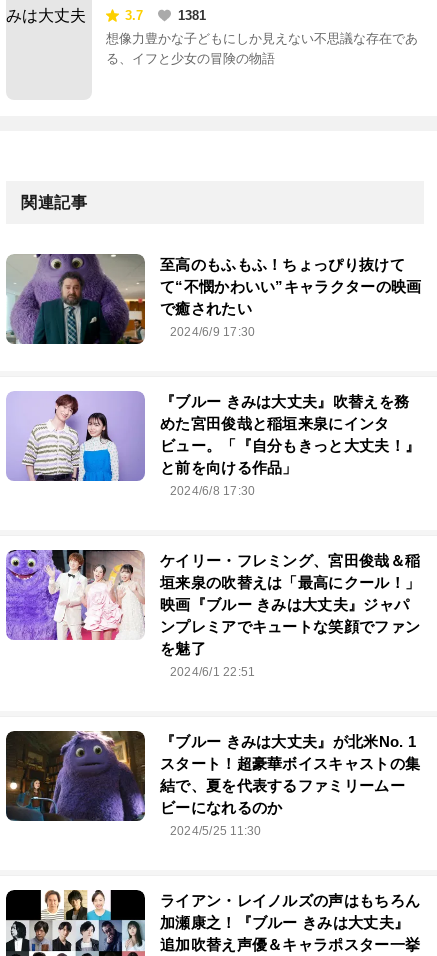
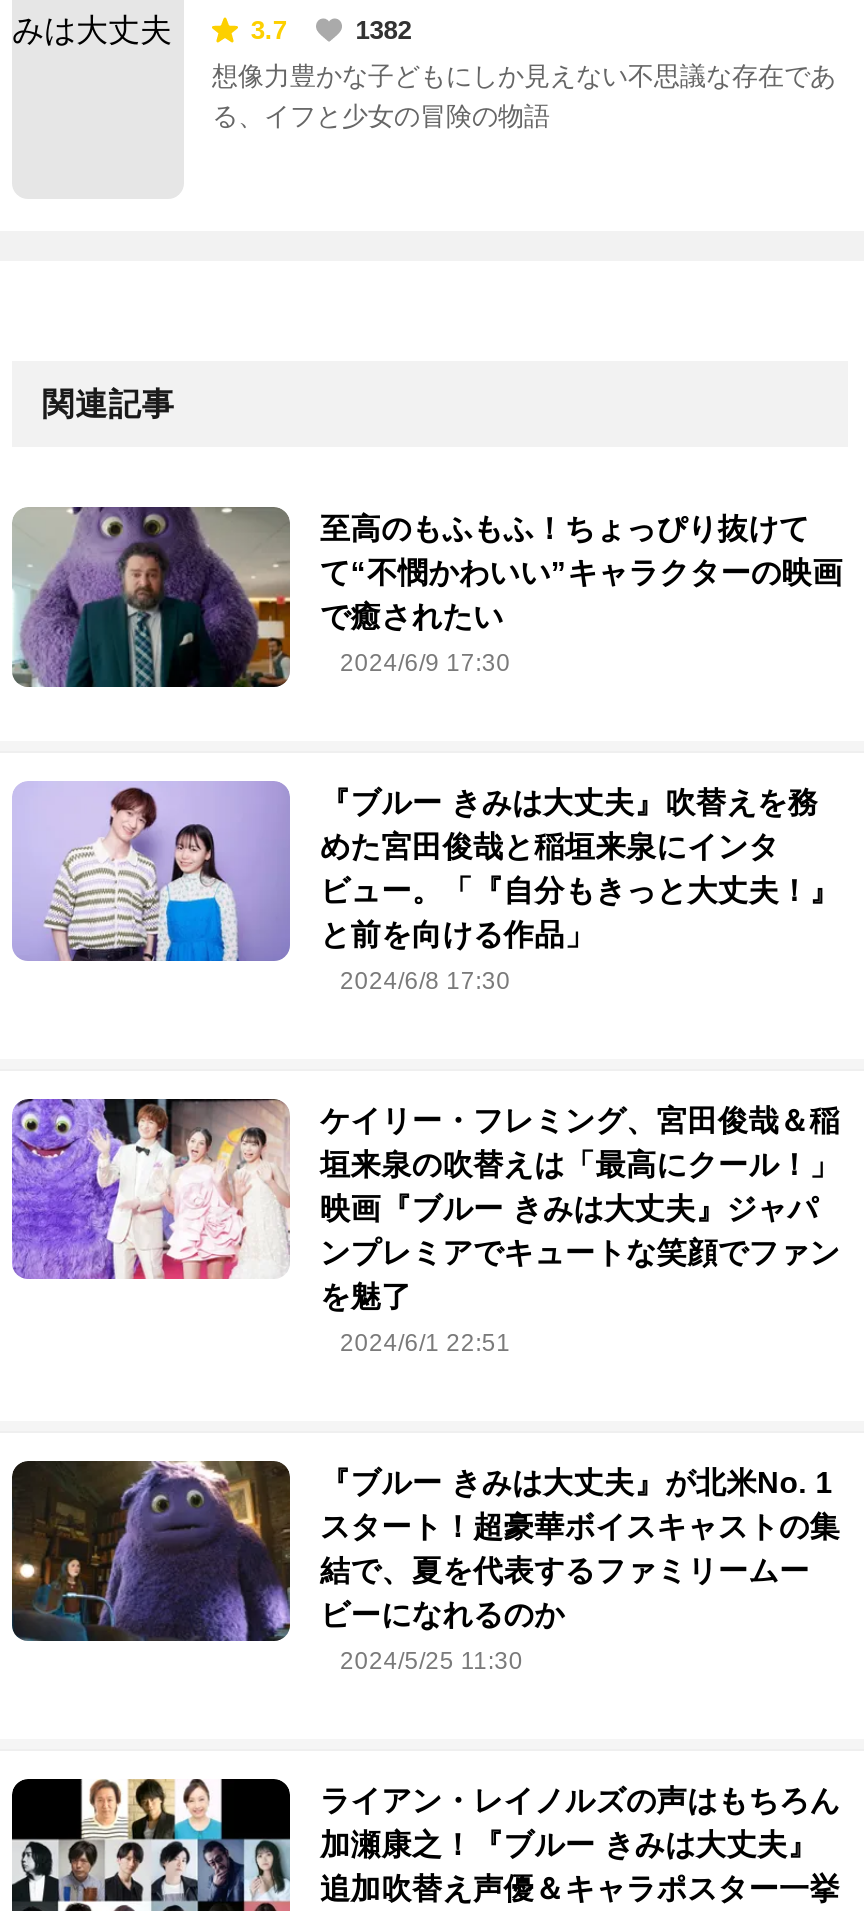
[178,8,206,23] 1381 -> [356,15,412,45] 1382

